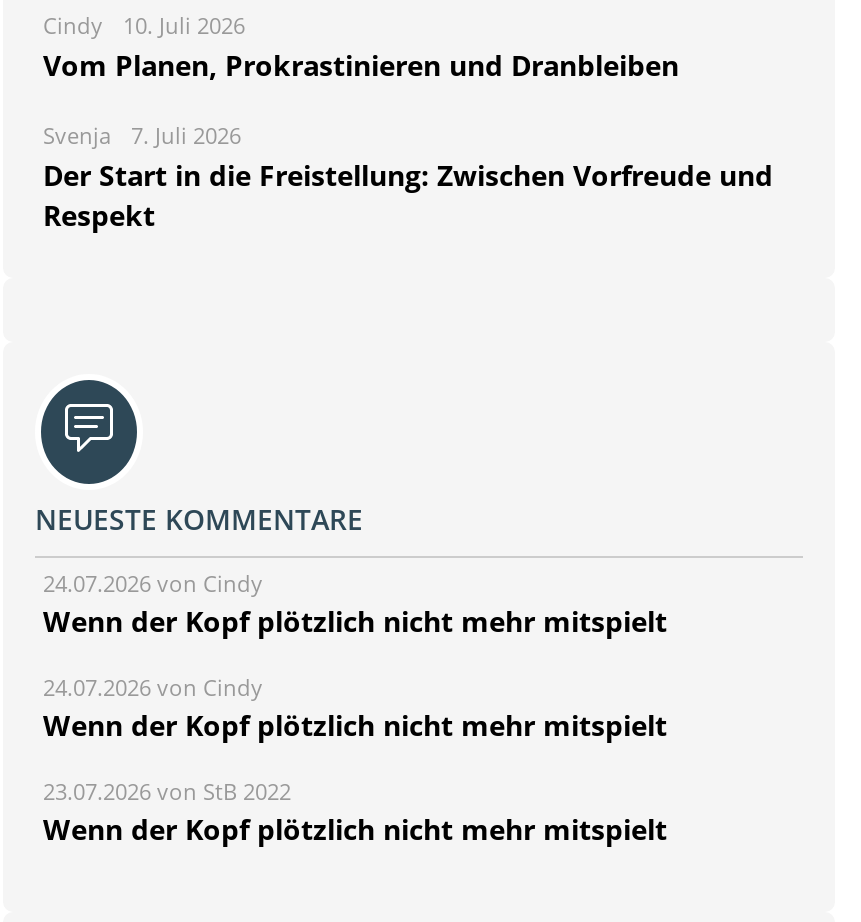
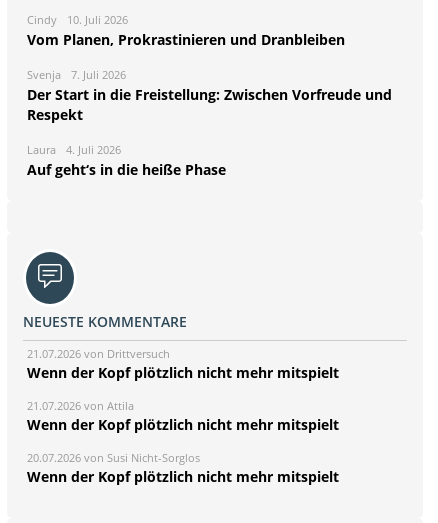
none -> [27,142,226,179] Laura | 4. Juli 2026 | Auf geht‘s in die heiße Phase
[43,567,263,597] 24.07.2026 von Cindy -> [27,346,170,361] 21.07.2026 von Drittversuch
[43,671,263,701] 24.07.2026 von Cindy -> [27,398,134,413] 21.07.2026 von Attila
[43,775,291,805] 23.07.2026 von StB 2022 -> [27,450,200,465] 20.07.2026 von Susi Nicht-Sorglos

